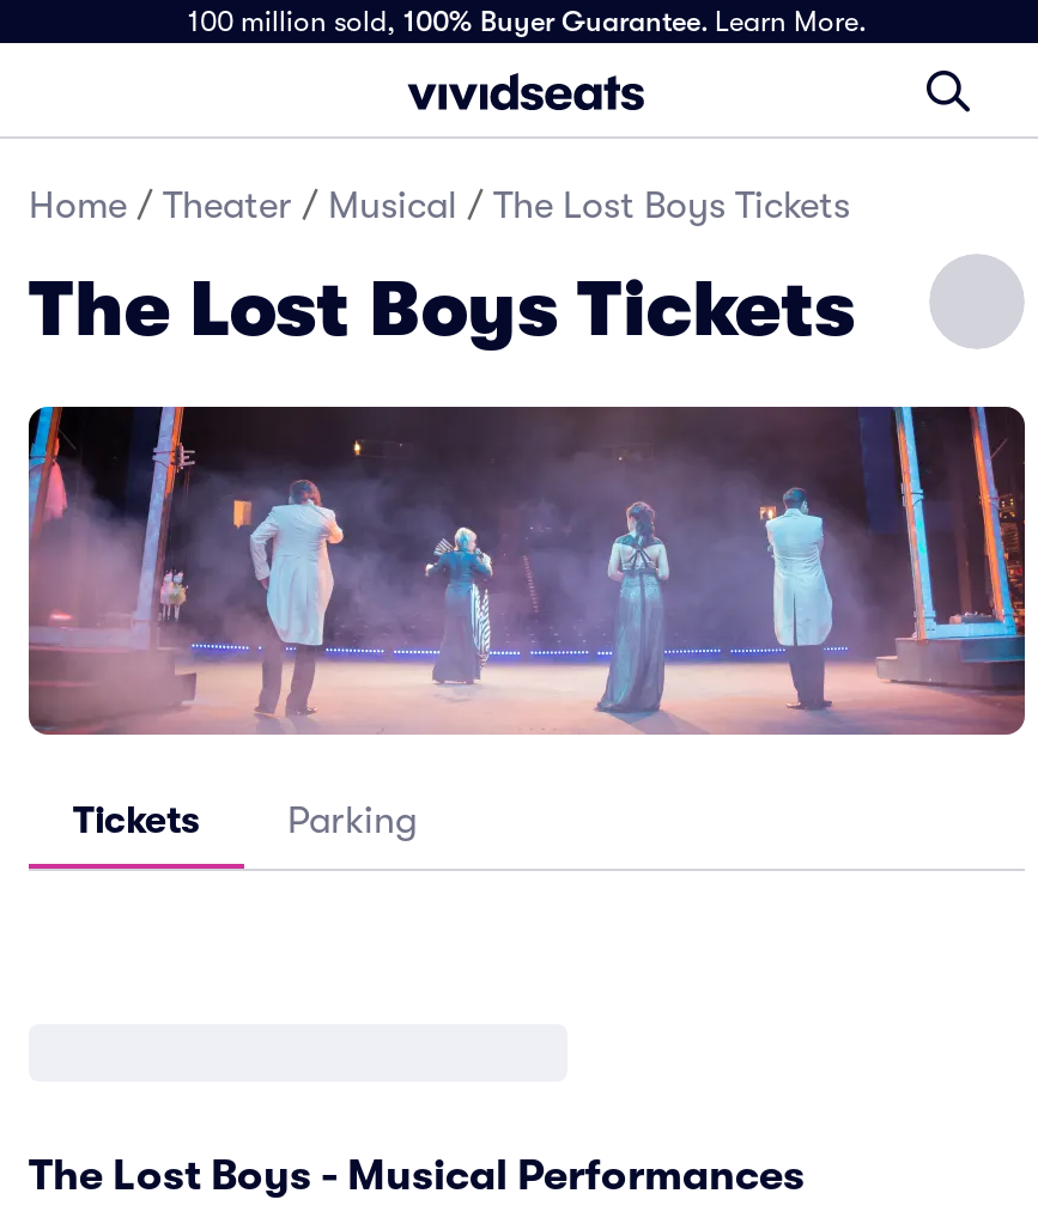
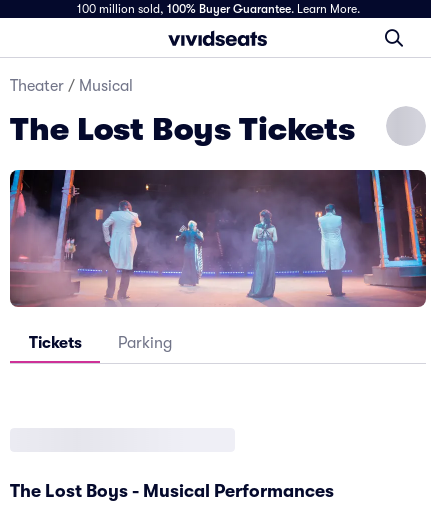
[29,184,850,227] Home / Theater / Musical / The Lost Boys Tickets -> [10,77,133,95] Theater / Musical

